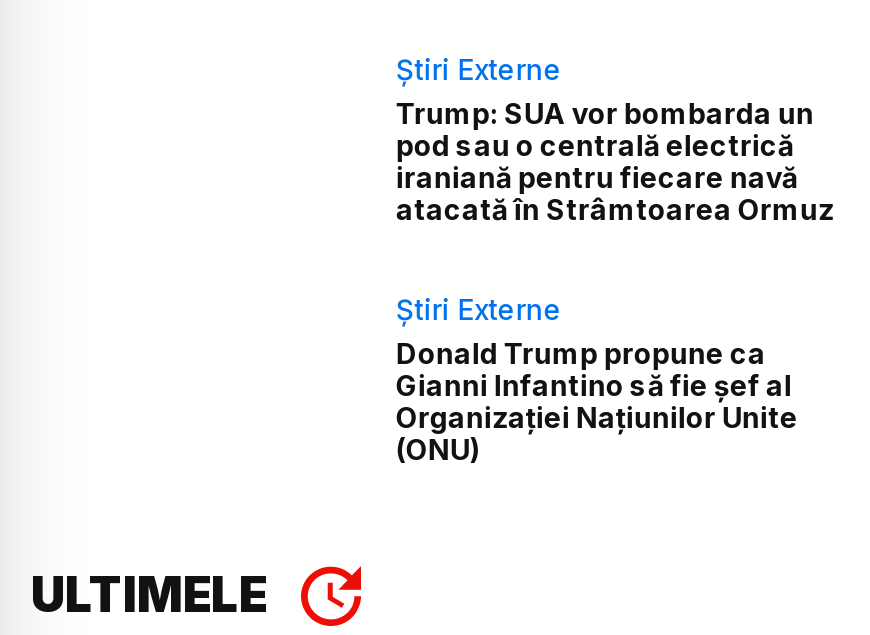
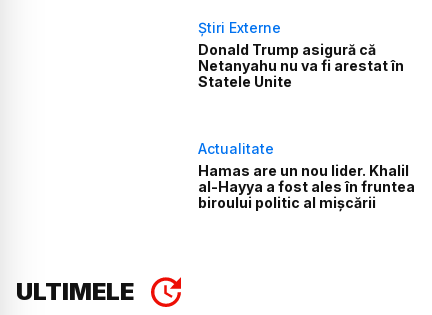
[396,96,834,226] Trump: SUA vor bombarda un | pod sau o centrală electrică | iraniană pentru fiecare navă | atacată în Strâmtoarea Ormuz -> [198,41,404,90] Donald Trump asigură că | Netanyahu nu va fi arestat în | Statele Unite
[396,293,798,467] Știri Externe | Donald Trump propune ca | Gianni Infantino să fie șef al | Organizației Națiunilor Unite | (ONU) -> [198,140,415,211] Actualitate | Hamas are un nou lider. Khalil | al-Hayya a fost ales în fruntea | biroului politic al mișcării

